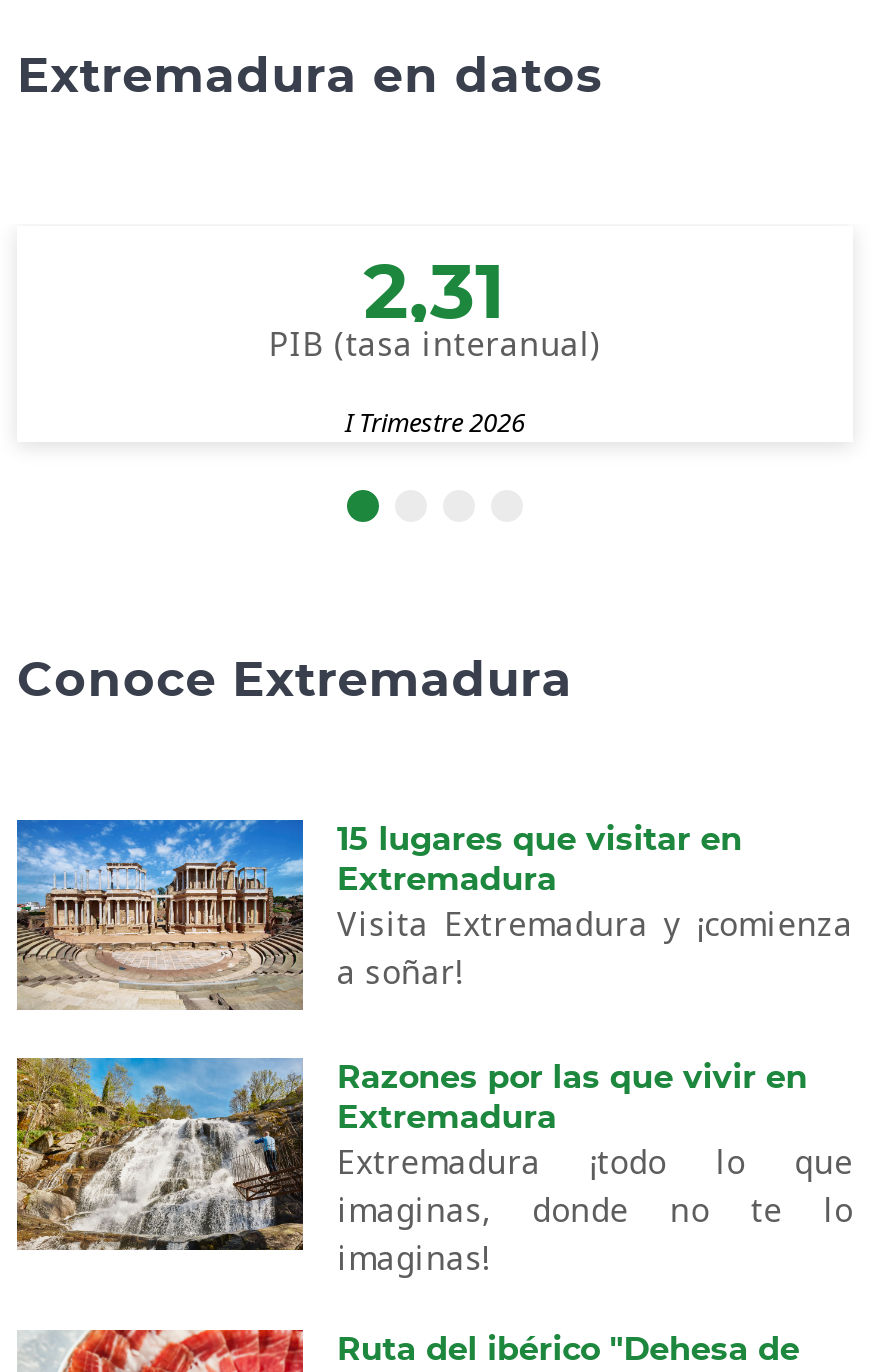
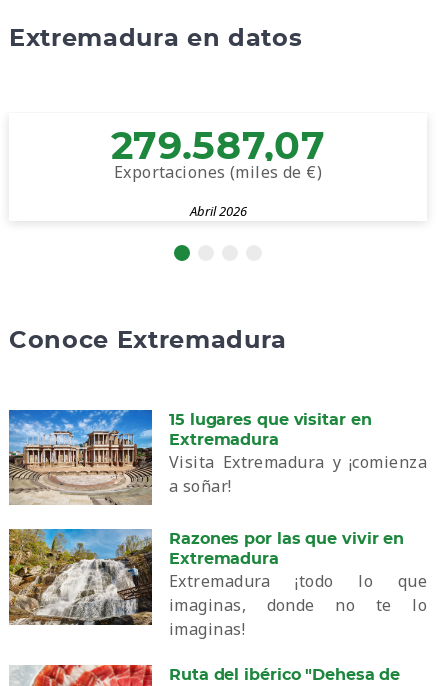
[269,258,601,366] 2,31 | PIB (tasa interanual) -> [111,129,325,183] 279.587,07 | Exportaciones (miles de €)
[345,404,525,440] I Trimestre 2026 -> [189,202,246,220] Abril 2026

